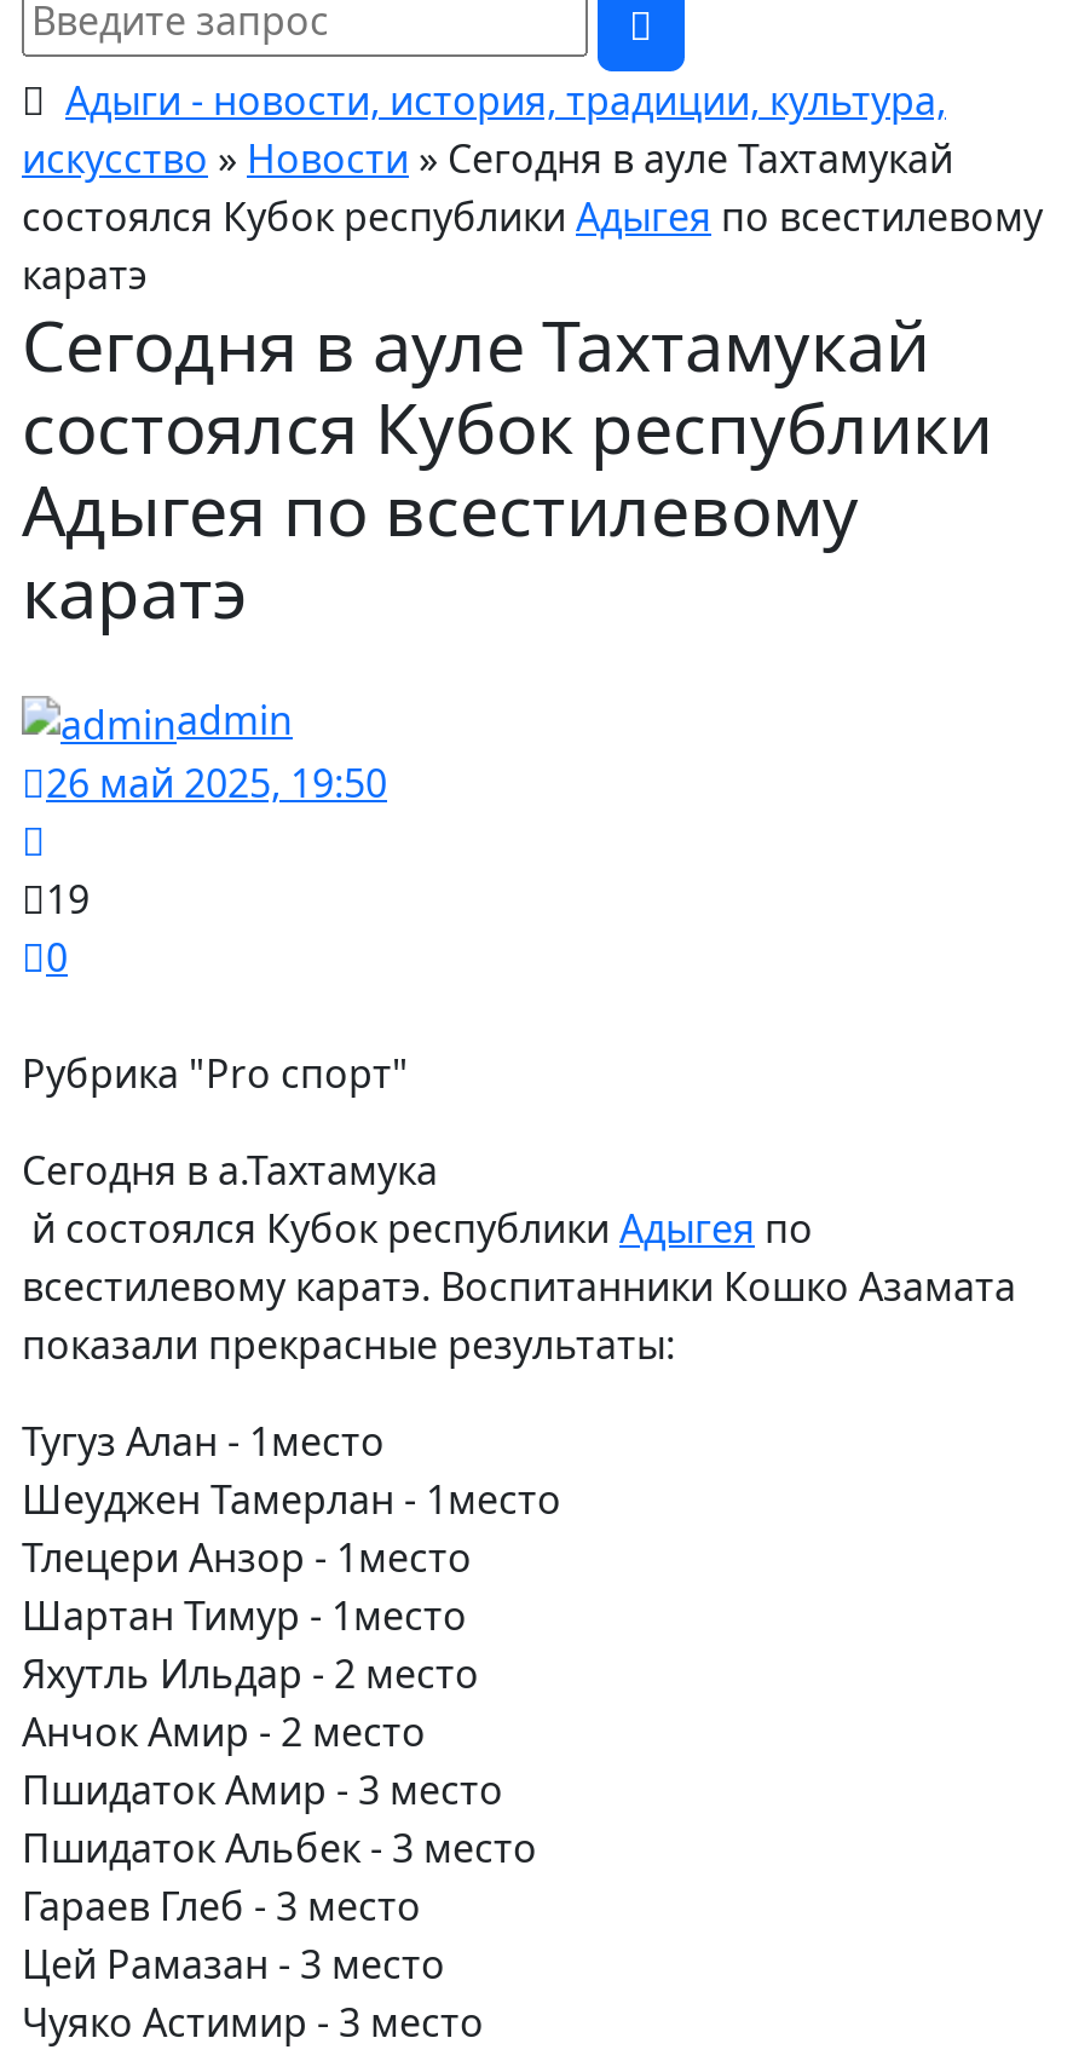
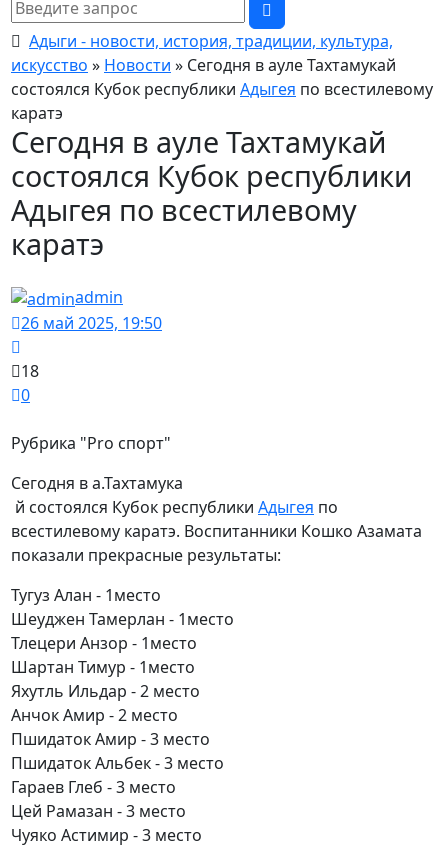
[46,872,90,925] 19 -> [21,360,39,382] 18

